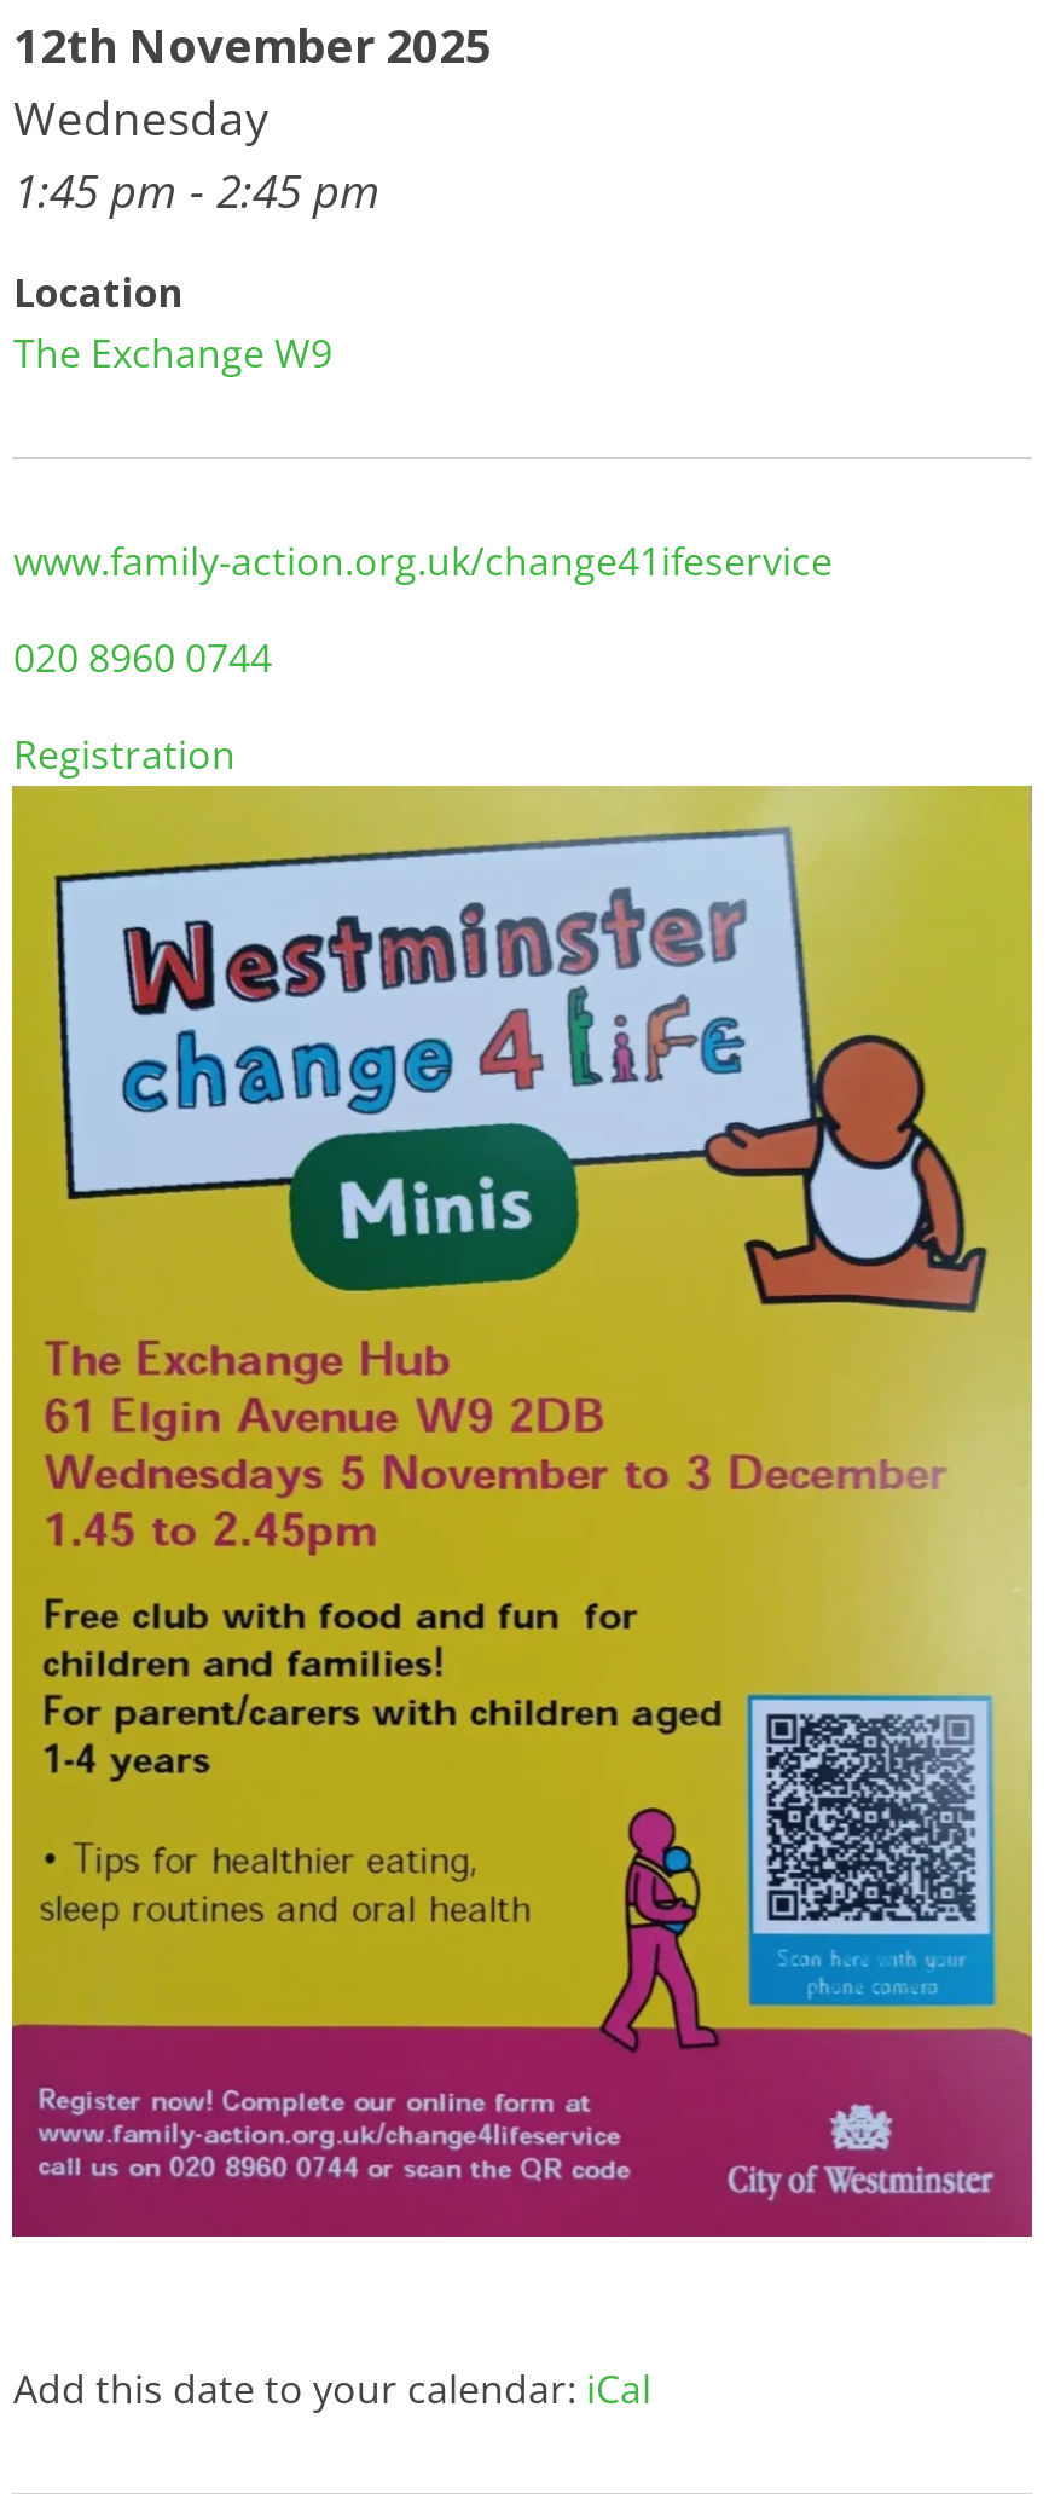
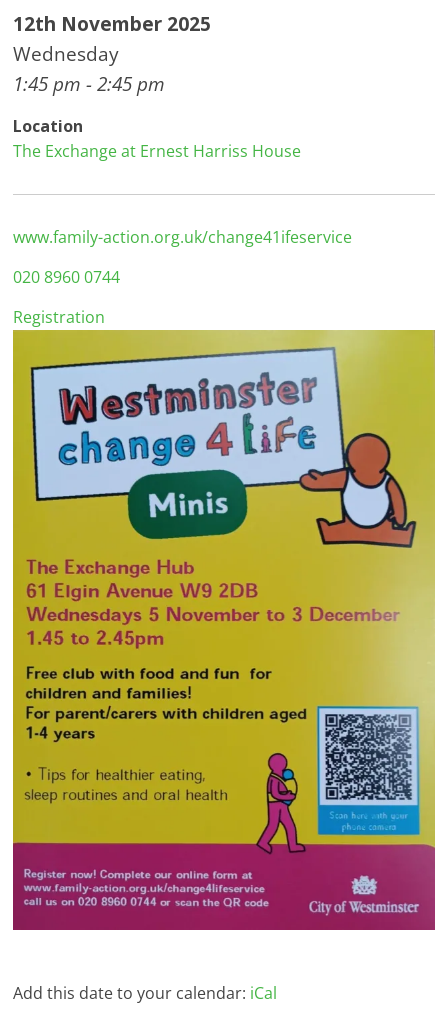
[13,326,332,380] The Exchange W9 -> [13,140,301,162] The Exchange at Ernest Harriss House

